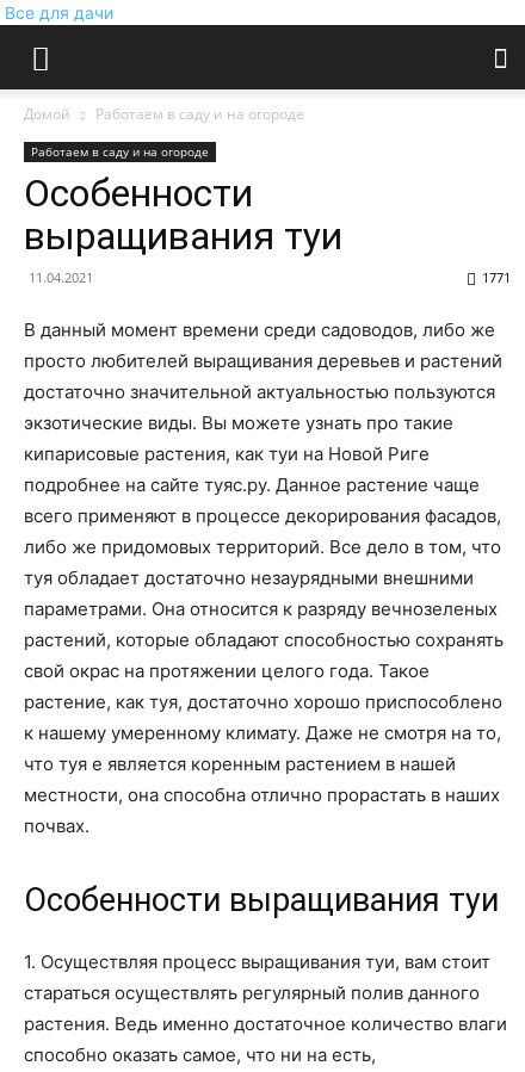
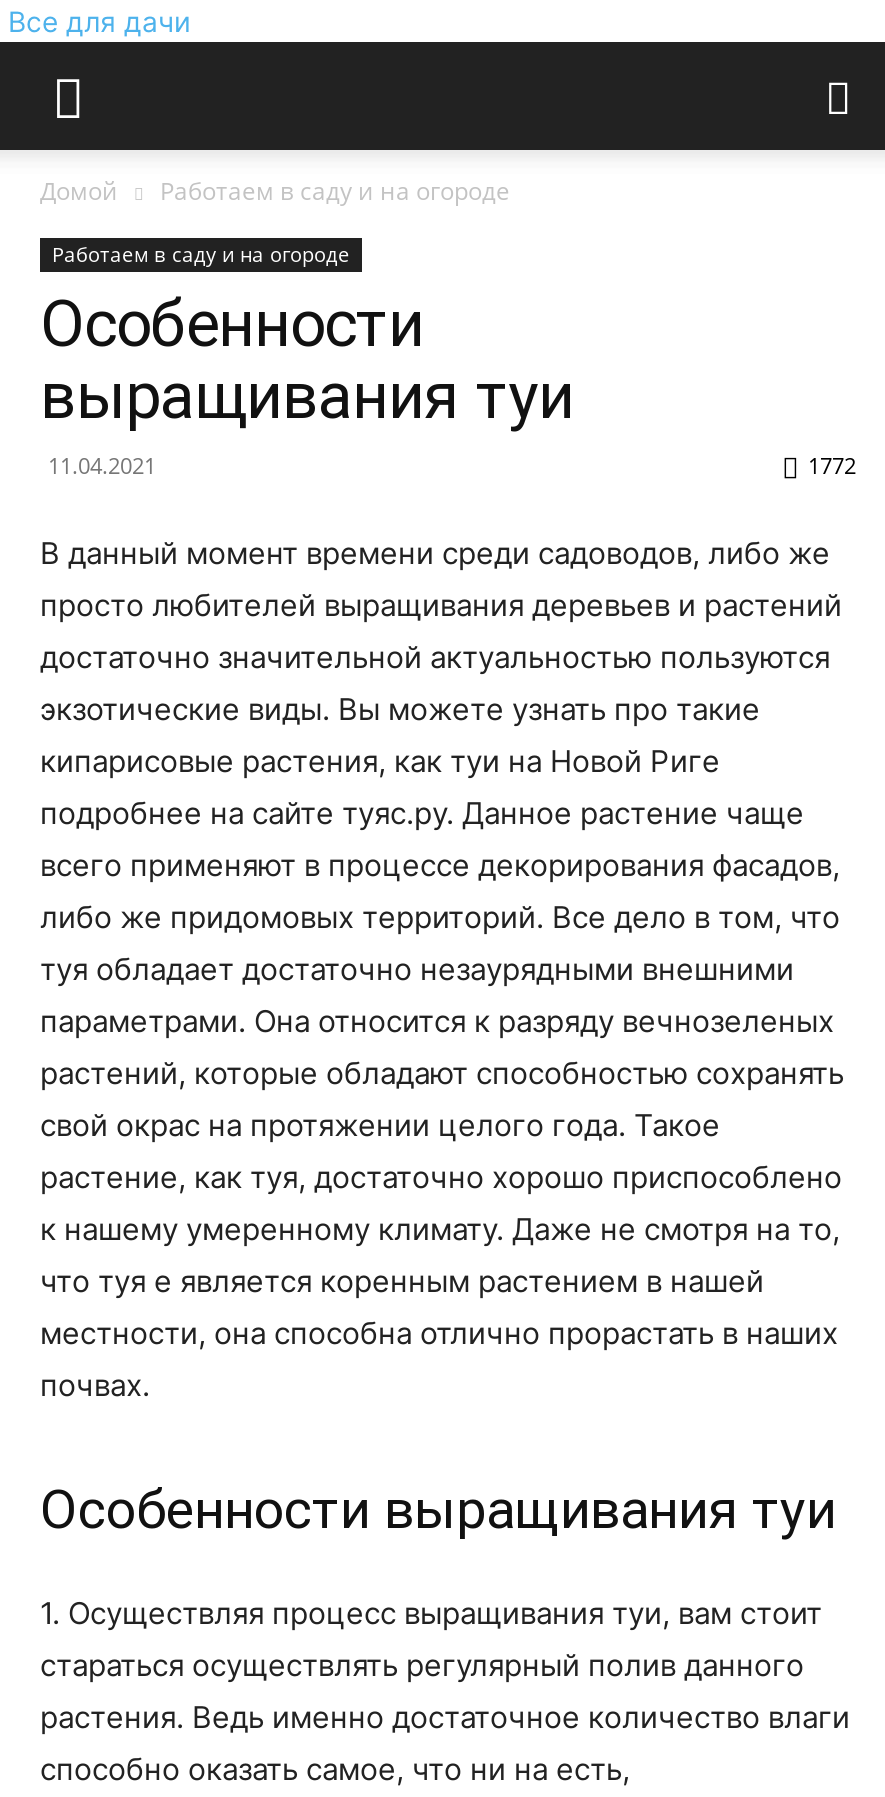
[482,268,511,286] 1771 -> [808,450,856,480] 1772

